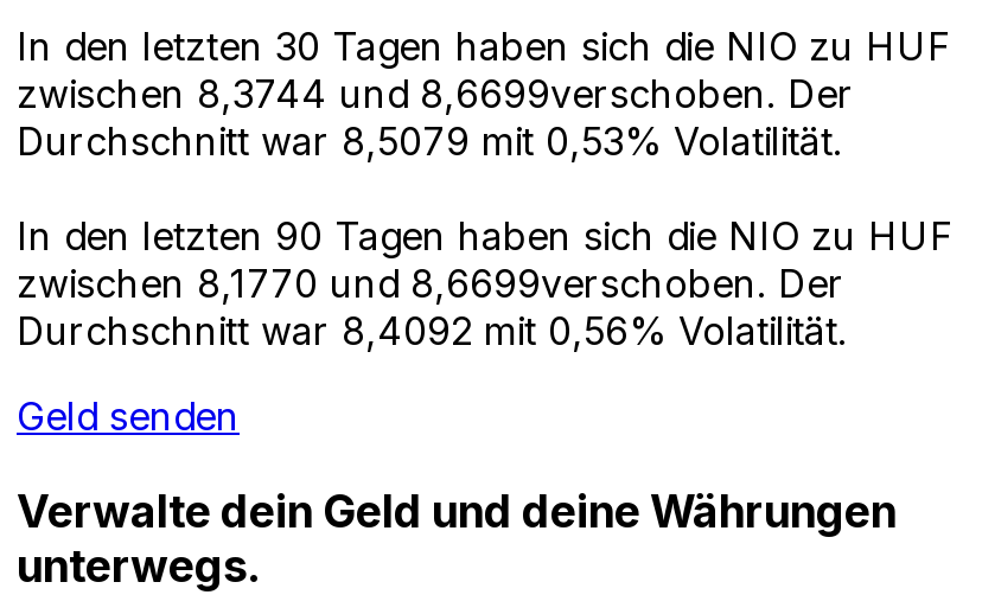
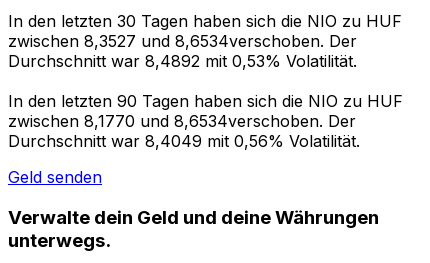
[17,70,854,118] zwischen 8,3744 und 8,6699verschoben. Der -> [8,31,357,51] zwischen 8,3527 und 8,6534verschoben. Der
[17,118,842,165] Durchschnitt war 8,5079 mit 0,53% Volatilität. -> [8,51,357,71] Durchschnitt war 8,4892 mit 0,53% Volatilität.
[17,260,844,307] zwischen 8,1770 und 8,6699verschoben. Der -> [8,111,356,131] zwischen 8,1770 und 8,6534verschoben. Der
[17,307,847,355] Durchschnitt war 8,4092 mit 0,56% Volatilität. -> [8,131,360,151] Durchschnitt war 8,4049 mit 0,56% Volatilität.

